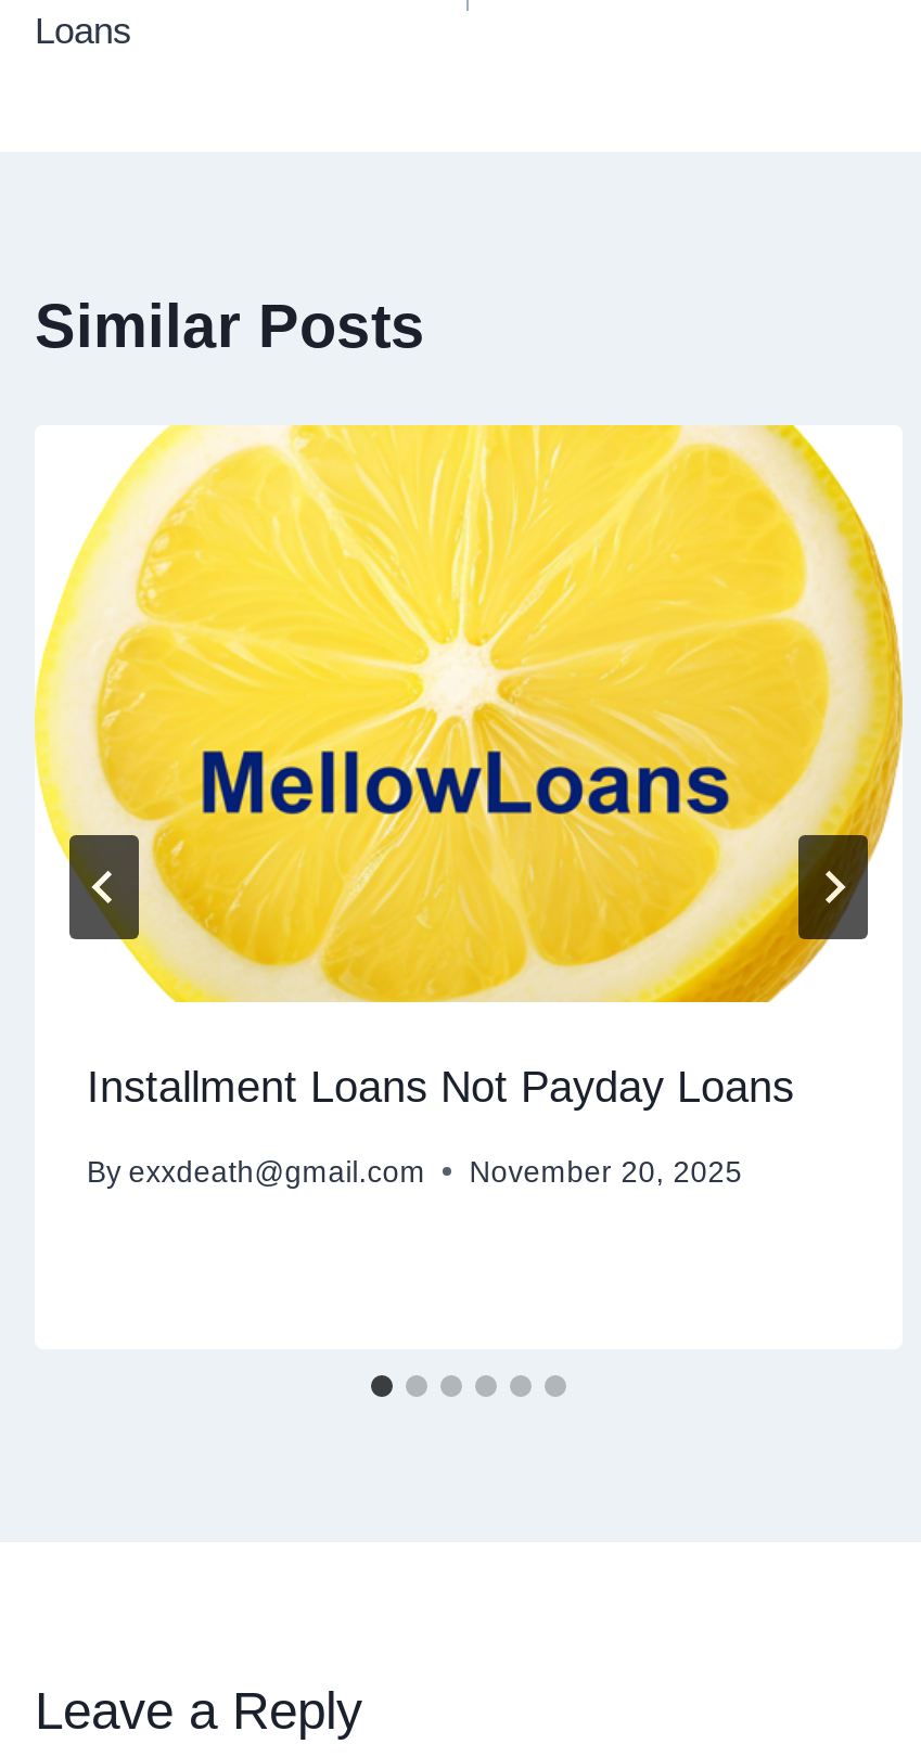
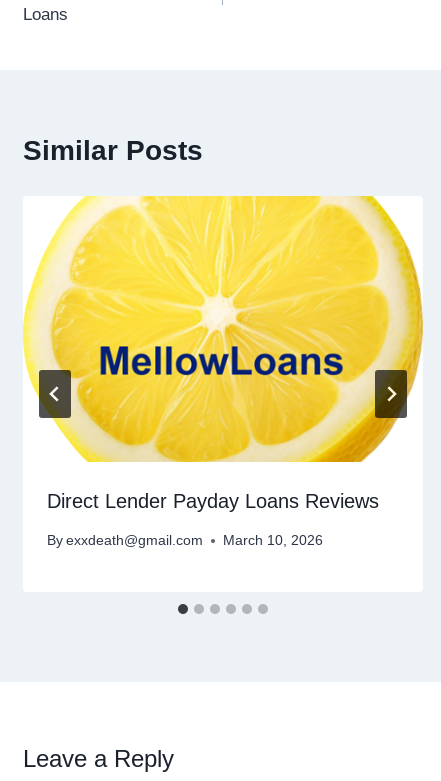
[67,803,141,941] [image] -> [38,369,72,433] [image]
[796,803,870,941] [image] -> [374,369,408,433] [image]
[87,1064,794,1111] Installment Loans Not Payday Loans -> [47,490,379,512] Direct Lender Payday Loans Reviews
[87,1156,742,1189] By exxdeath@gmail.com November 20, 2025 -> [47,533,323,548] By exxdeath@gmail.com March 10, 2026

